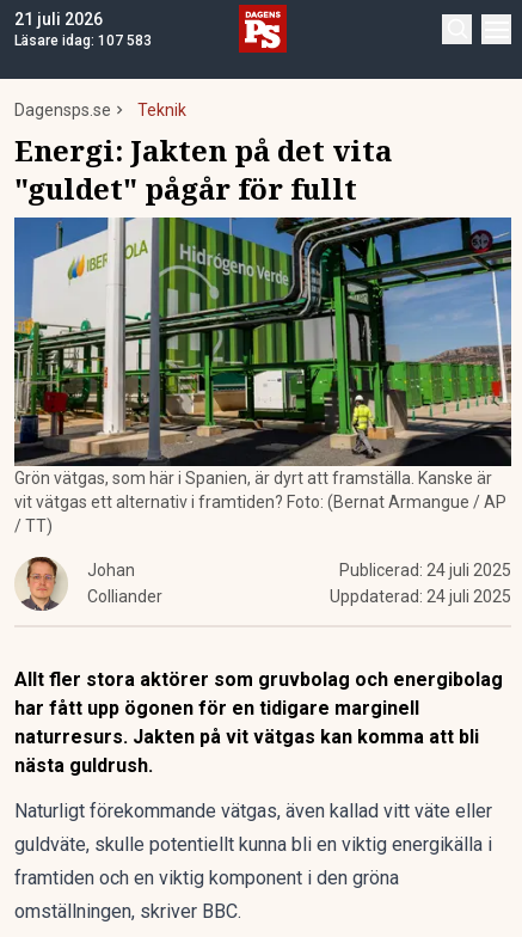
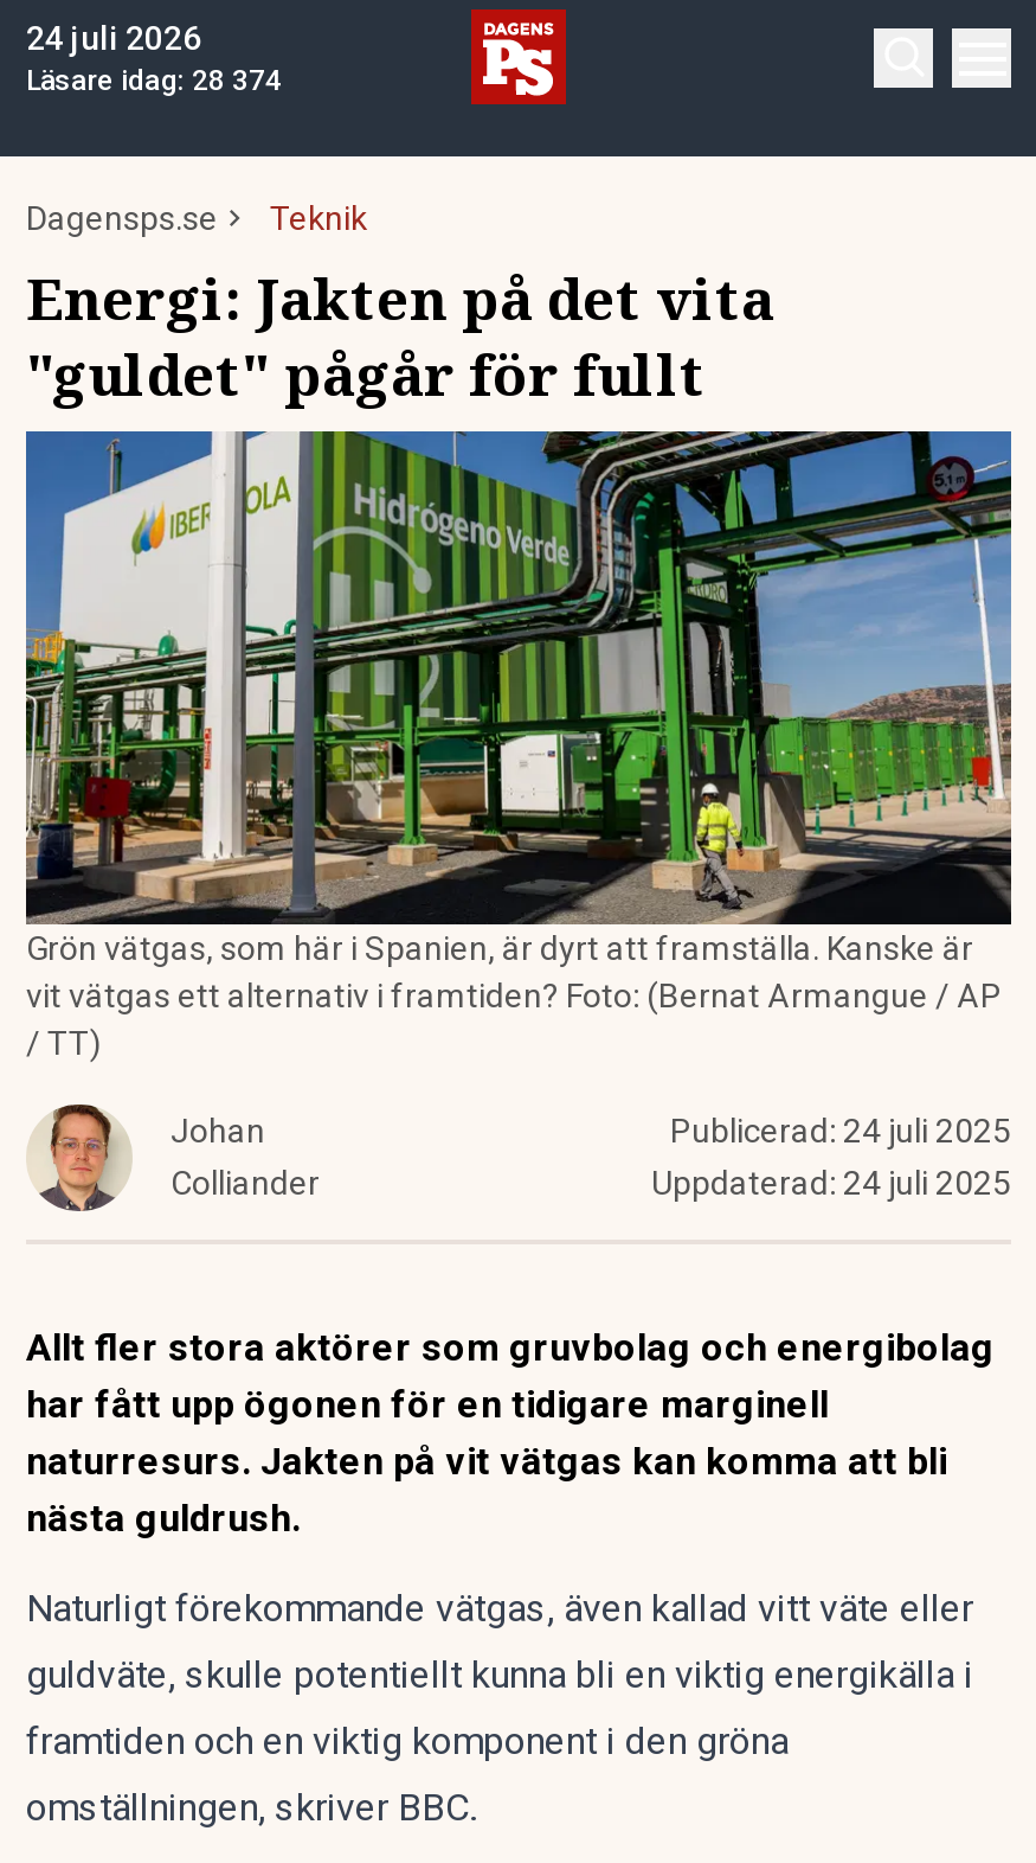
[14,10,103,29] 21 juli 2026 -> [26,19,201,57] 24 juli 2026
[14,32,152,49] Läsare idag: 107 583 -> [26,64,282,97] Läsare idag: 28 374

